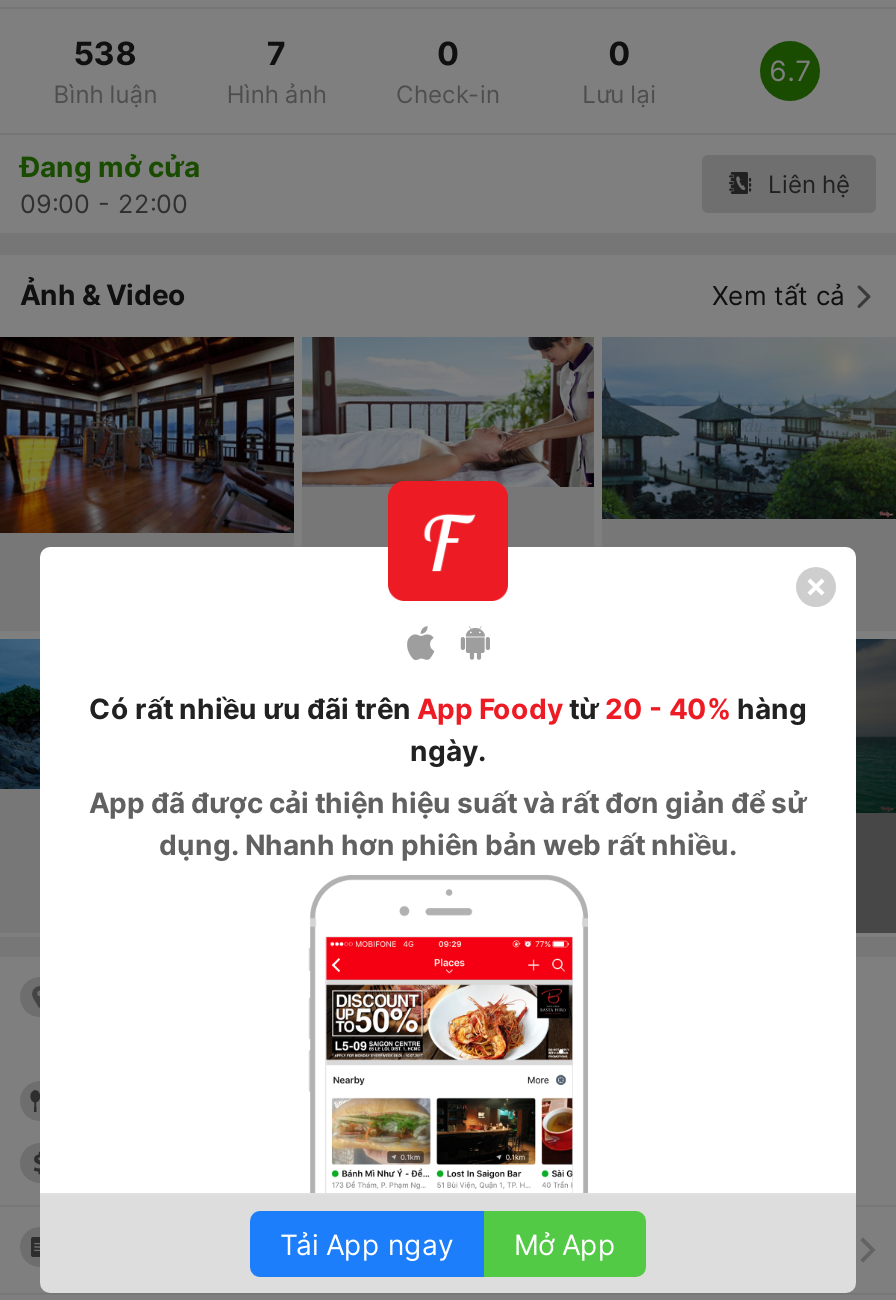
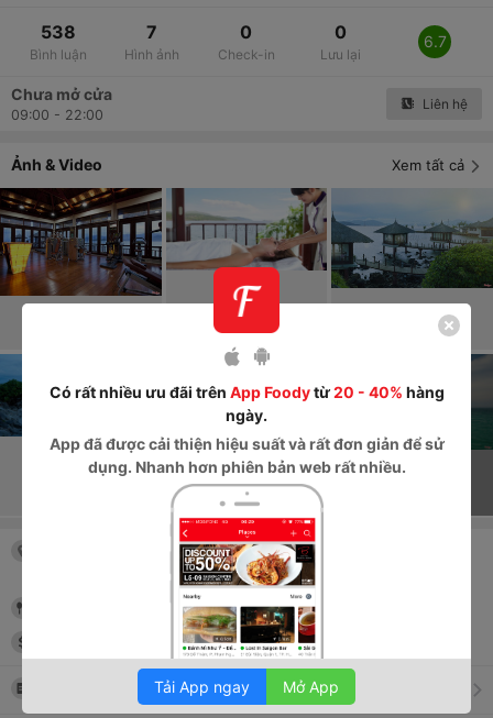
[20,149,200,183] Đang mở cửa -> [11,85,112,104] Chưa mở cửa

